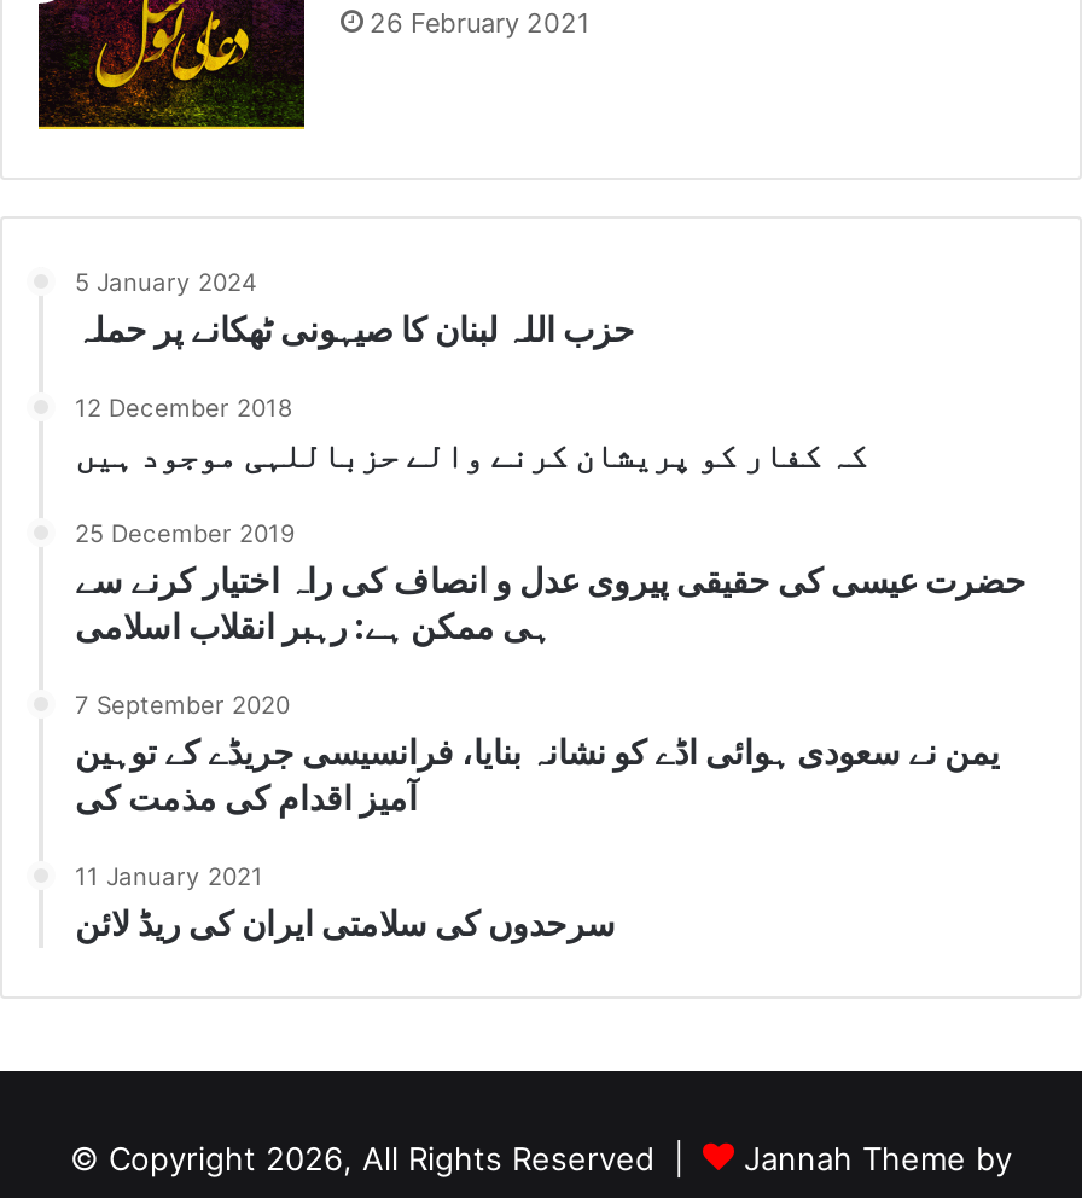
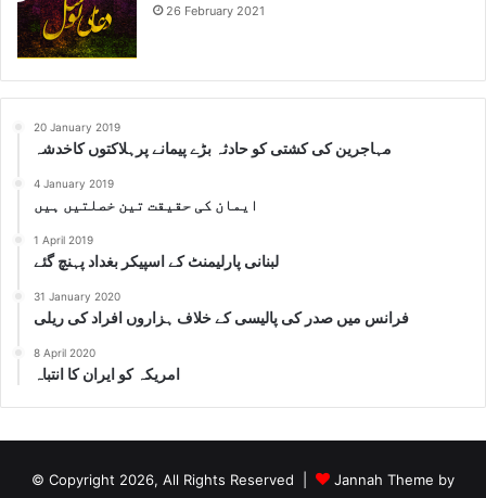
[75,268,635,355] 5 January 2024 | حزب اللہ لبنان کا صیہونی ٹھکانے پر حملہ -> [34,120,392,159] 20 January 2019 | مہاجرین کی کشتی کو حادثہ بڑے پیمانے پرہلاکتوں کاخدشہ
[75,393,867,480] 12 December 2018 | کہ کفار کو پریشان کرنے والے حزباللہی موجود ہیں -> [34,177,258,216] 4 January 2019 | ایمان کی حقیقت تین خصلتیں ہیں
[75,519,1026,652] 25 December 2019 | حضرت عیسی کی حقیقی پیروی عدل و انصاف کی راہ اختیار کرنے سے | ہی ممکن ہے: رہبر انقلاب اسلامی -> [34,233,279,272] 1 April 2019 | لبنانی پارلیمنٹ کے اسپیکر بغداد پہنچ گئے
[75,691,1000,823] 7 September 2020 | یمن نے سعودی ہوائی اڈے کو نشانہ بنایا، فرانسیسی جریڈے کے توہین | آمیز اقدام کی مذمت کی -> [34,290,409,329] 31 January 2020 | فرانس میں صدر کی پالیسی کے خلاف ہزاروں افراد کی ریلی
[75,862,616,949] 11 January 2021 | سرحدوں کی سلامتی ایران کی ریڈ لائن -> [34,346,180,385] 8 April 2020 | امریکہ کو ایران کا انتباہ

